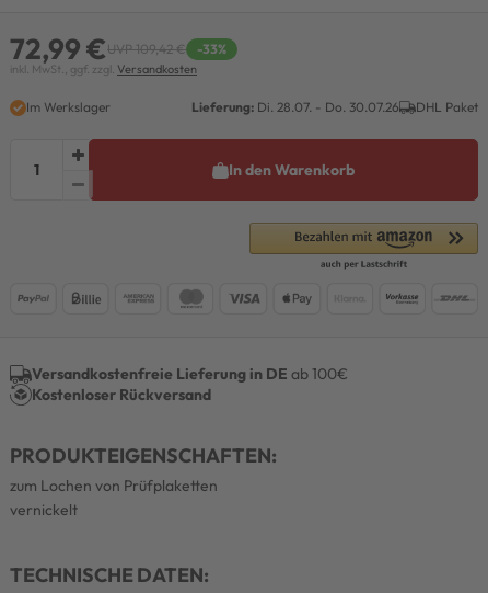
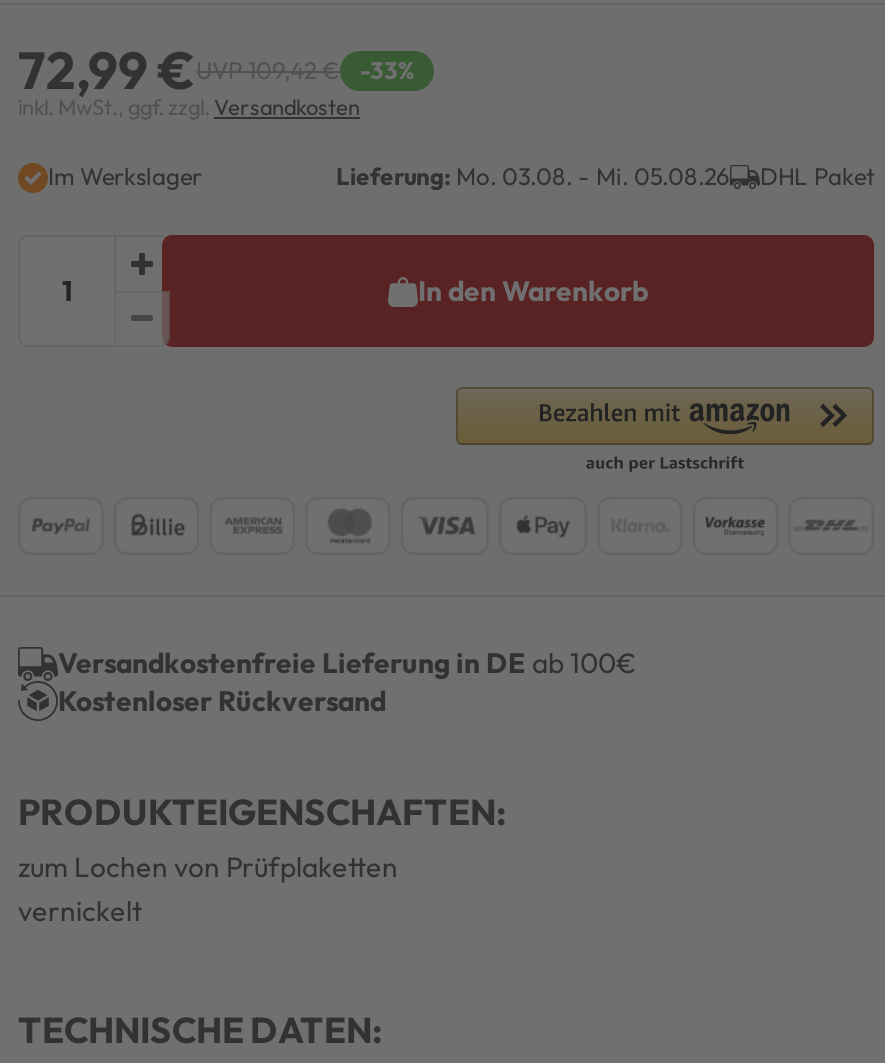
[191,99,399,115] Lieferung: Di. 28.07. - Do. 30.07.26 -> [336,161,730,191] Lieferung: Mo. 03.08. - Mi. 05.08.26

